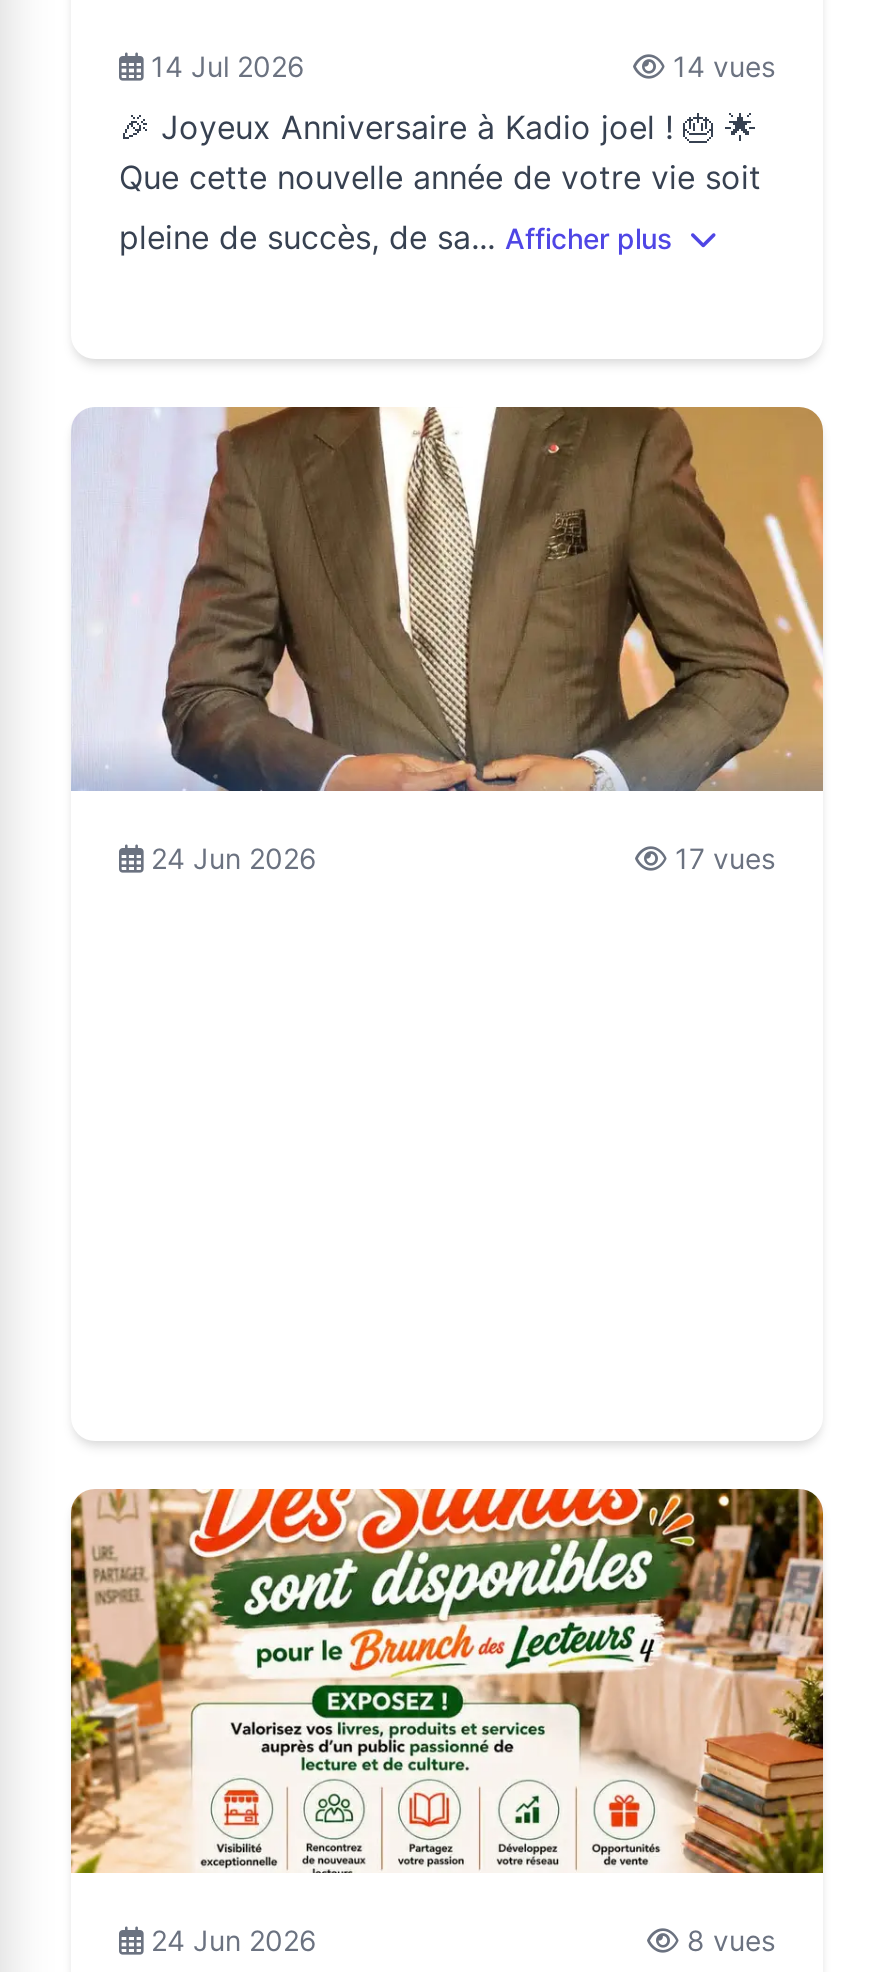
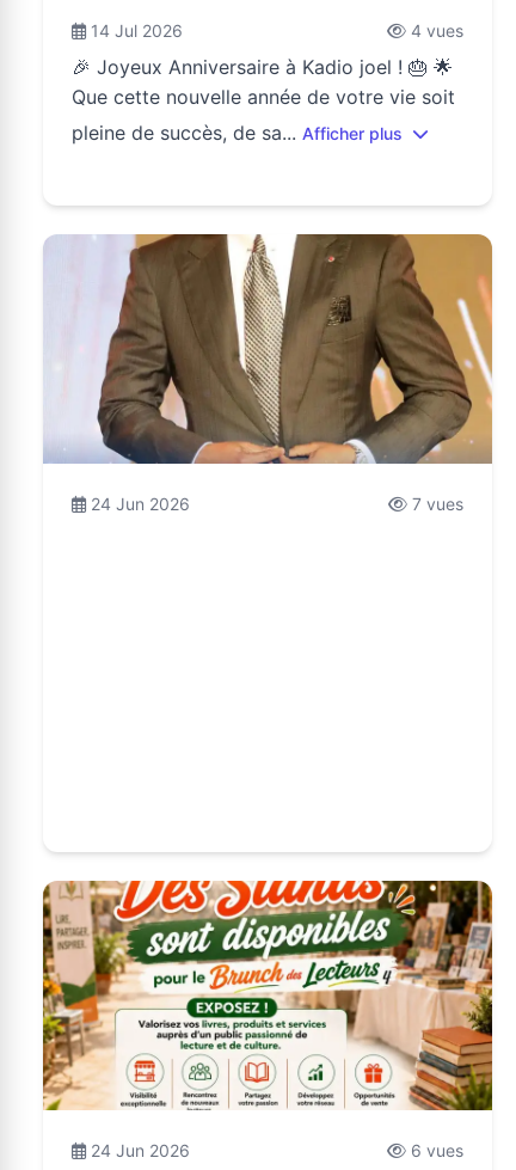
[673,49,775,83] 14 vues -> [411,20,463,41] 4 vues
[675,841,775,875] 17 vues -> [412,494,463,514] 7 vues
[687,1923,775,1957] 8 vues -> [411,1140,463,1160] 6 vues

